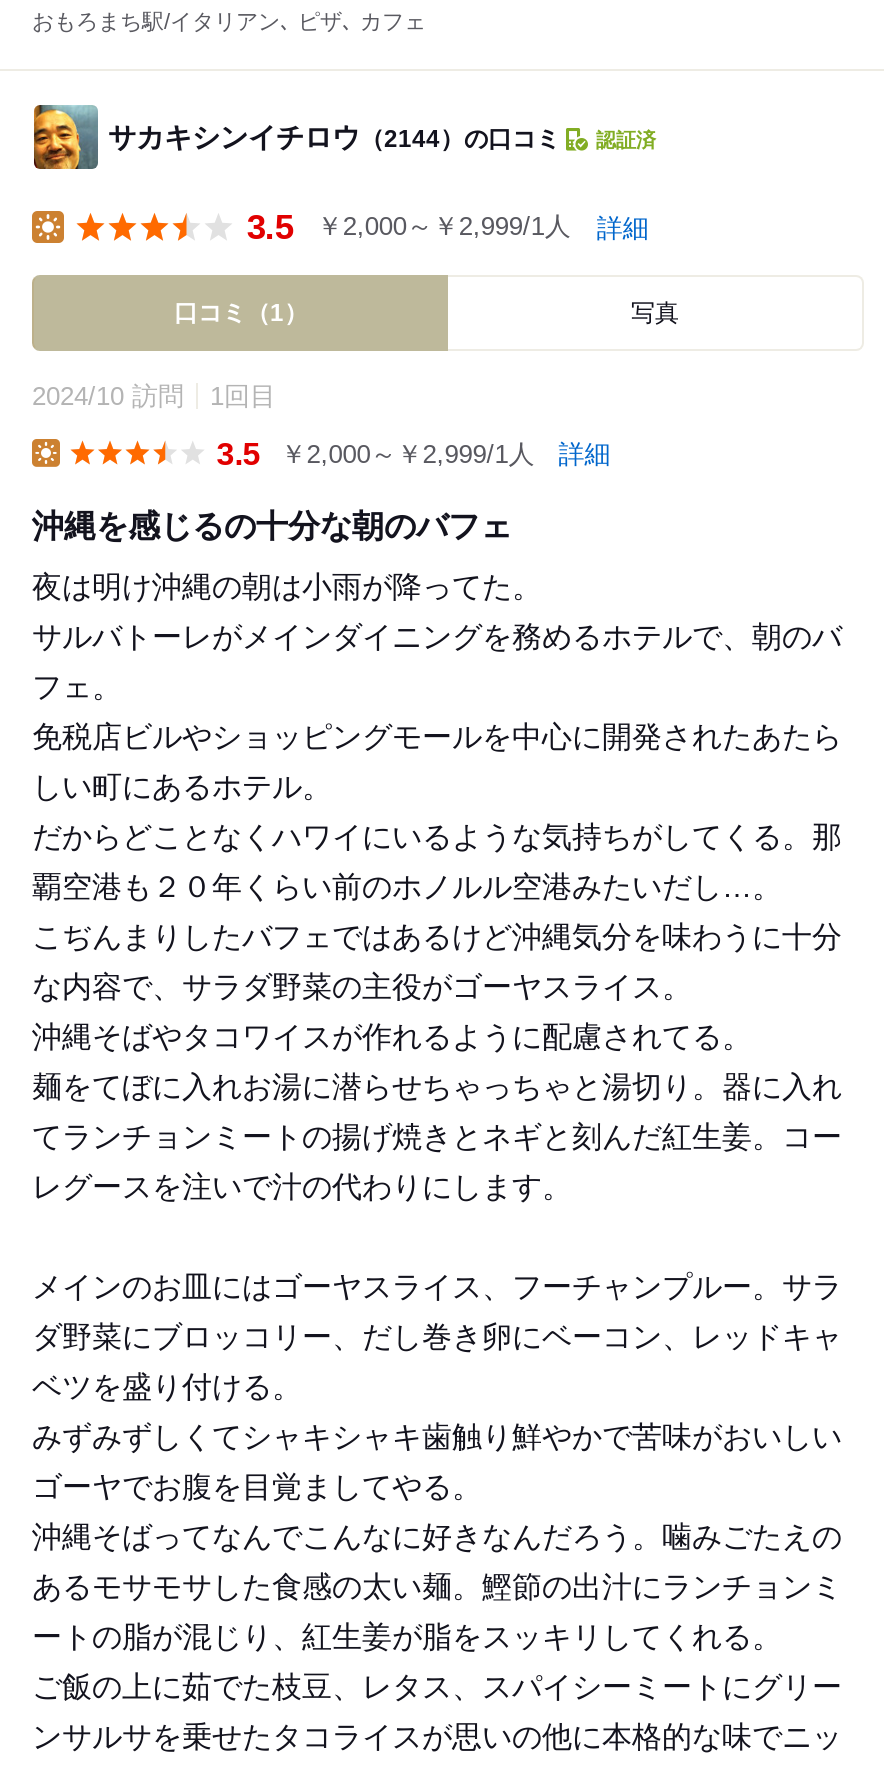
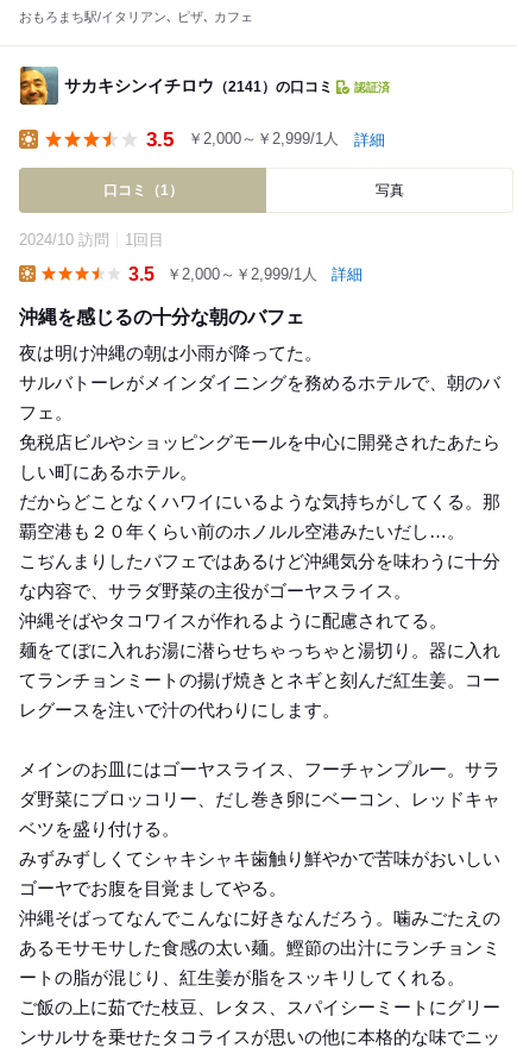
[108,120,560,152] サカキシンイチロウ（2144）の口コミ -> [64,76,333,95] サカキシンイチロウ（2141）の口コミ

